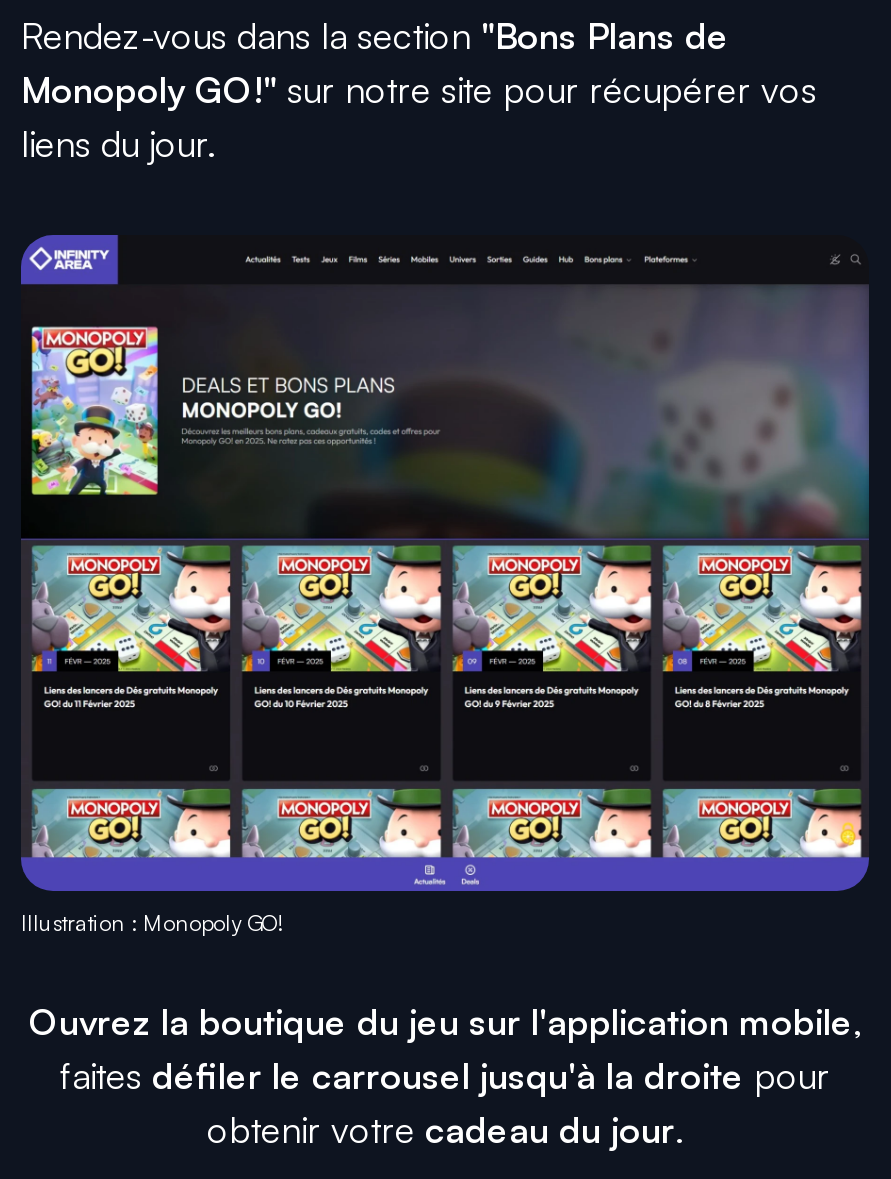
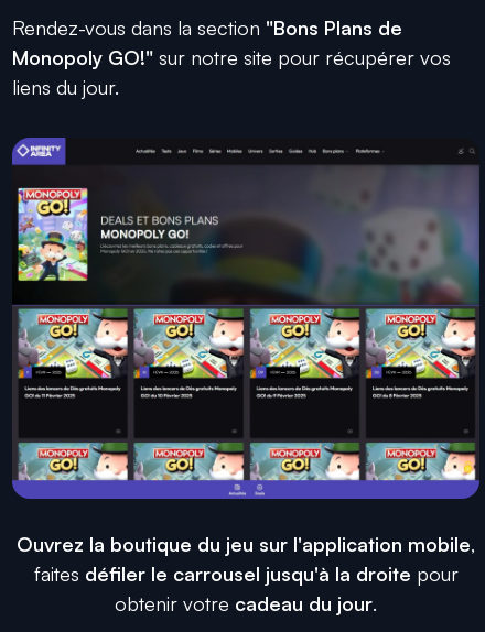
[21,908,283,936] Illustration : Monopoly GO! -> none

